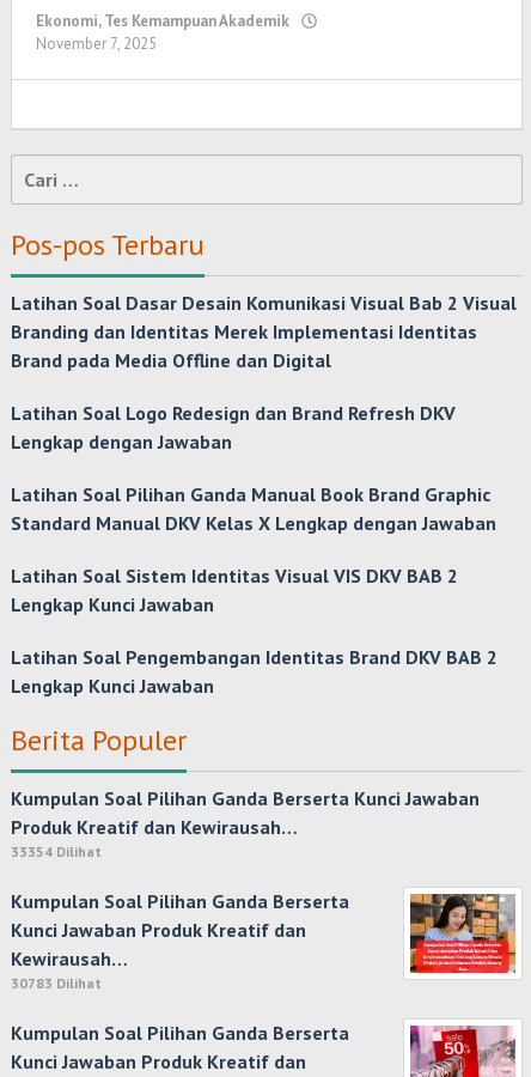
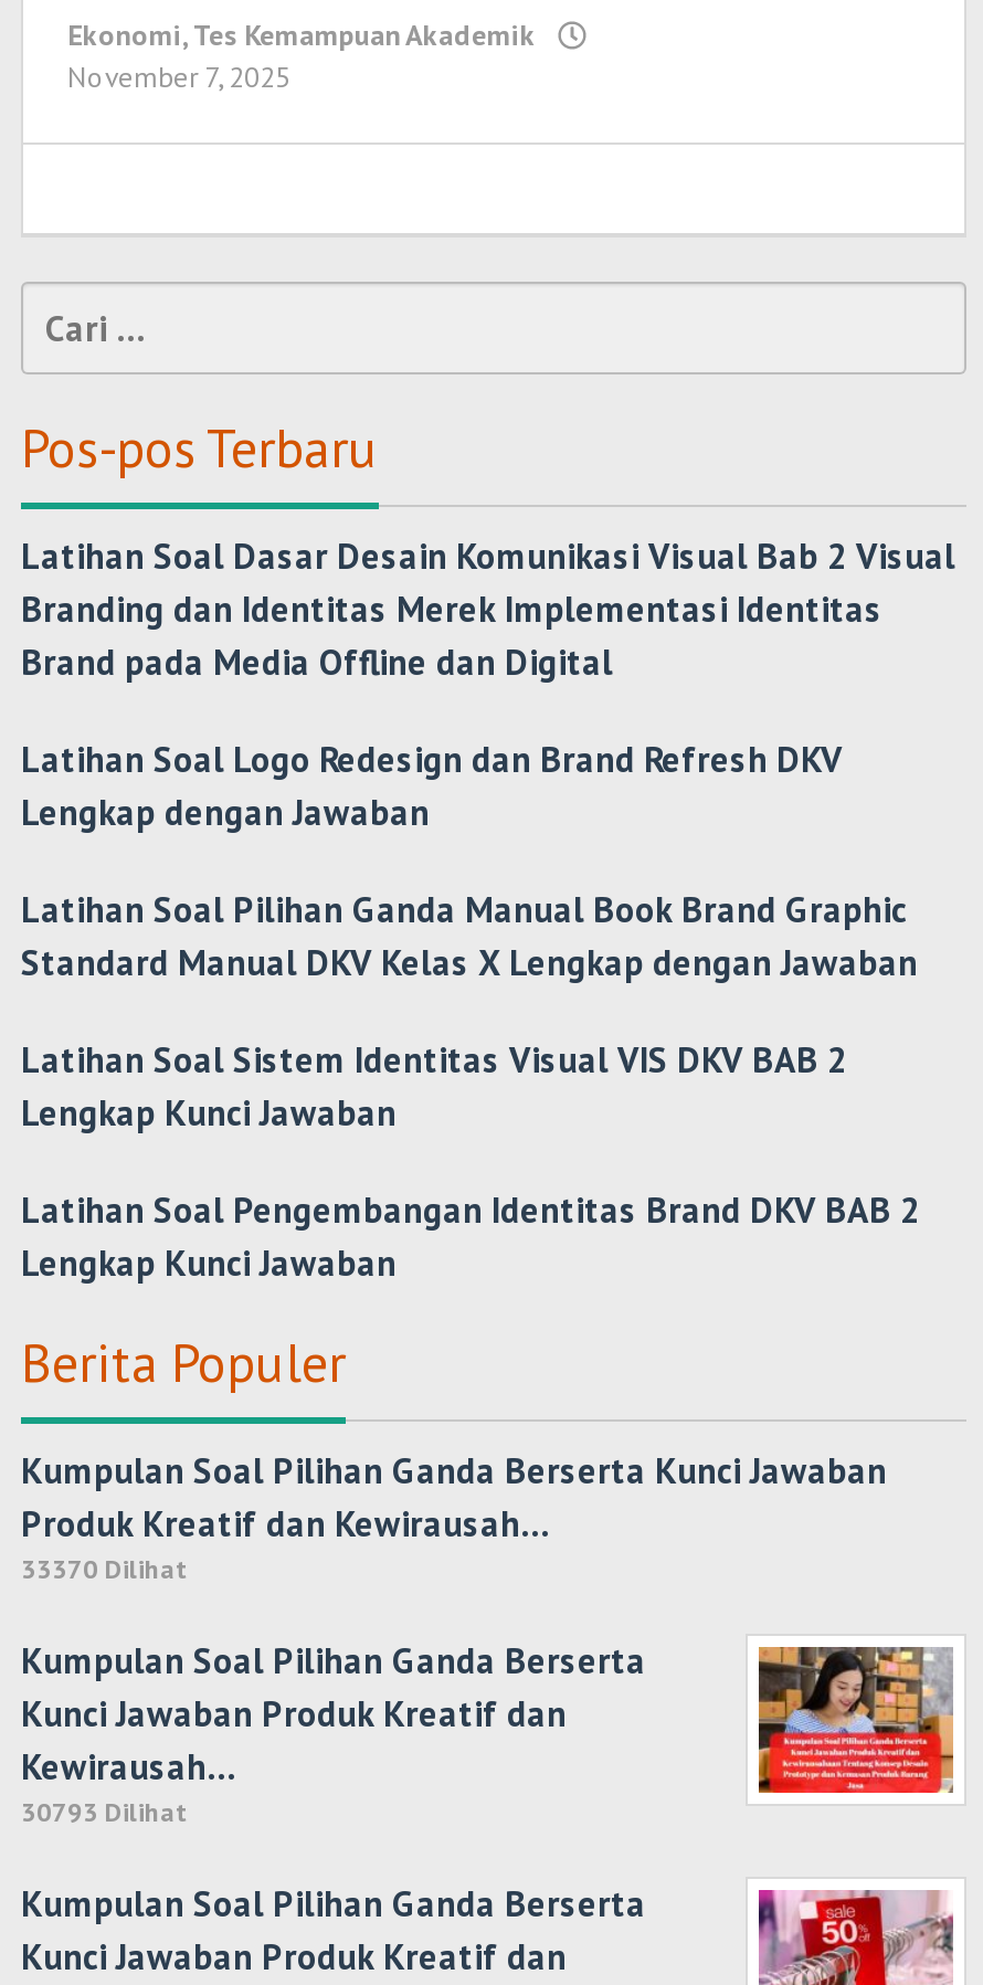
[11,842,102,860] 33354 Dilihat -> [21,1552,189,1585] 33370 Dilihat
[11,974,102,992] 30783 Dilihat -> [21,1795,189,1828] 30793 Dilihat

